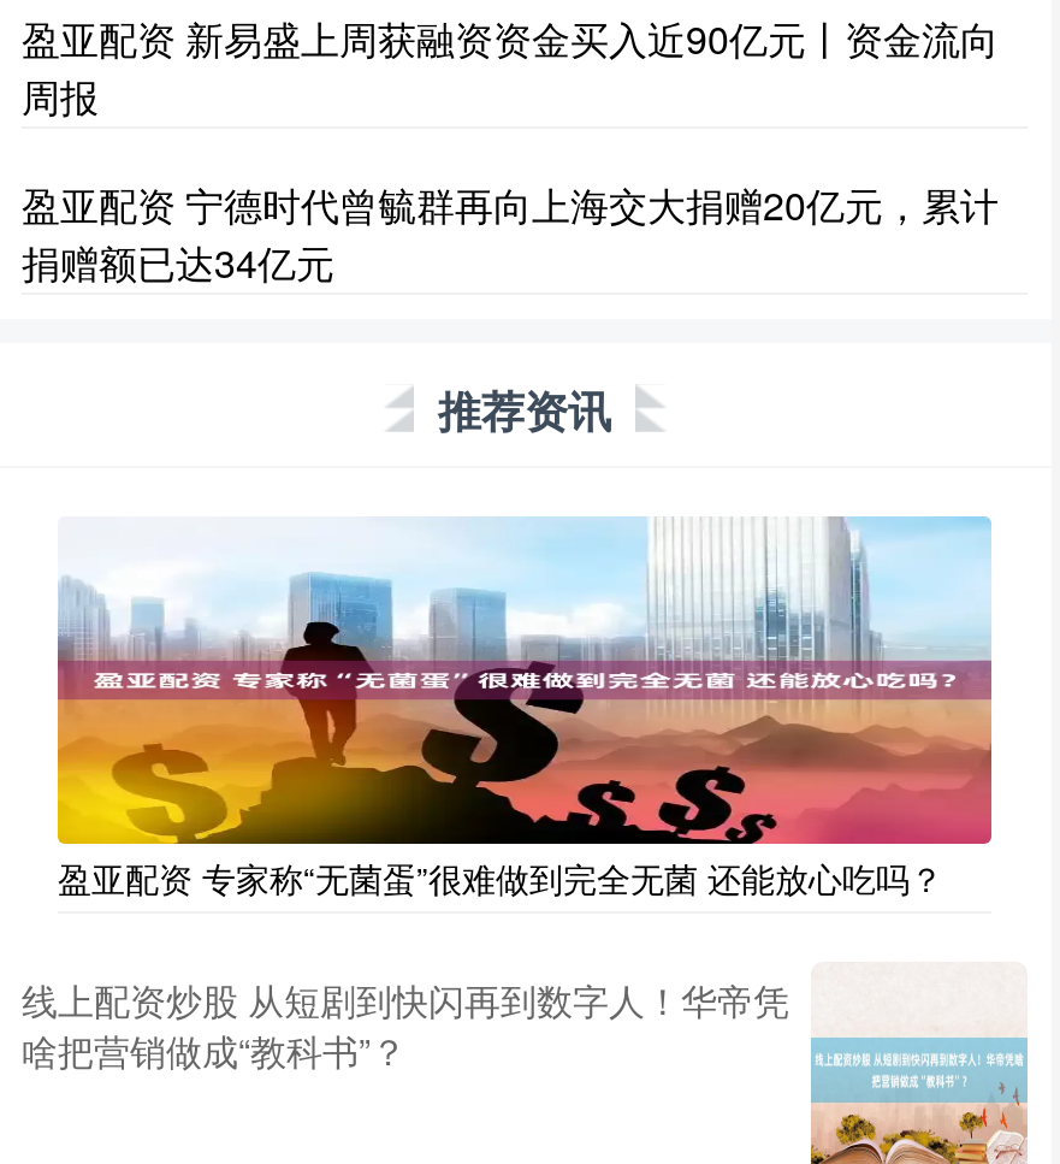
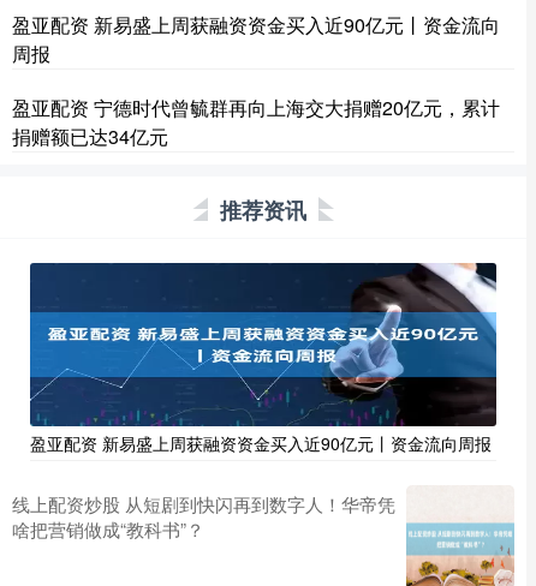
[55,516,994,901] [image] | 盈亚配资 专家称“无菌蛋”很难做到完全无菌 还能放心吃吗？ -> [29,262,498,455] [image] | 盈亚配资 新易盛上周获融资资金买入近90亿元丨资金流向周报

